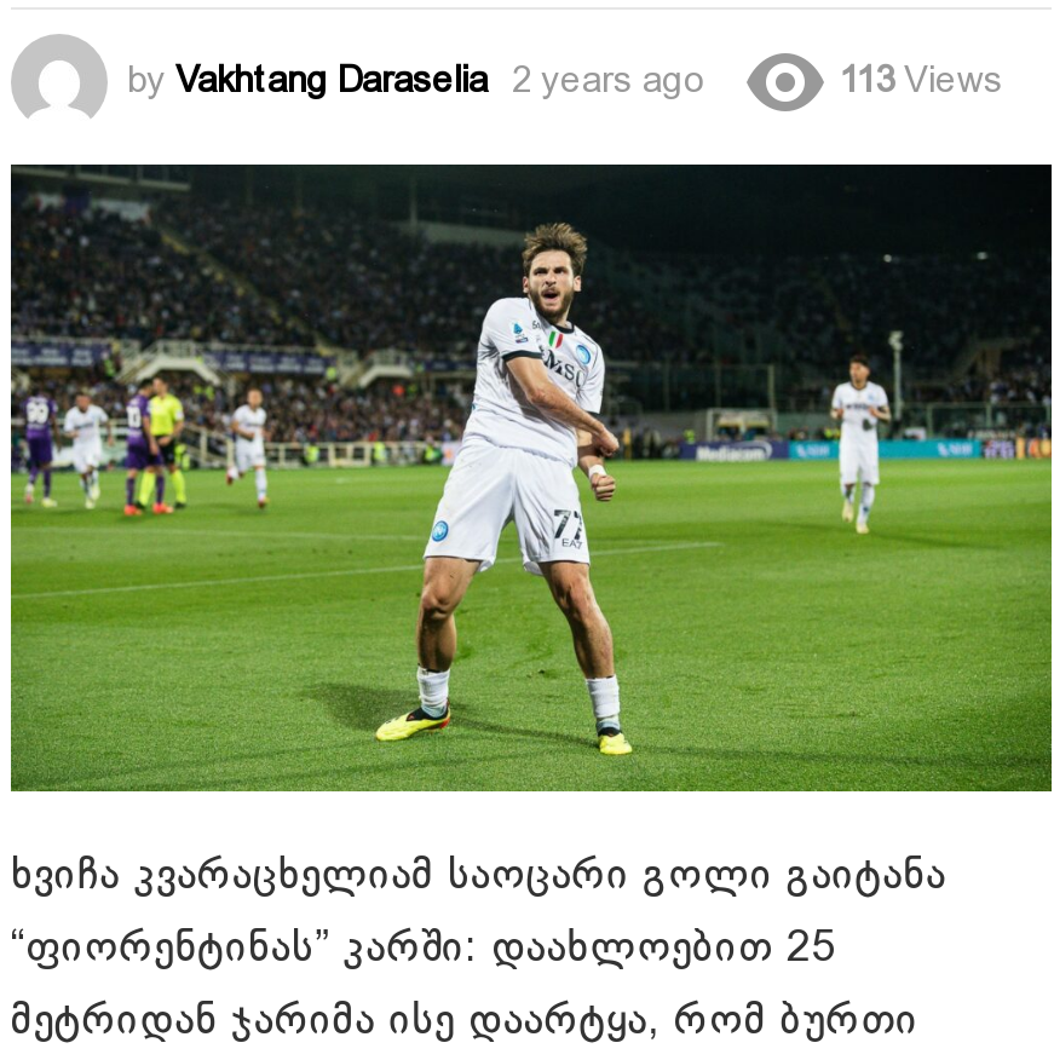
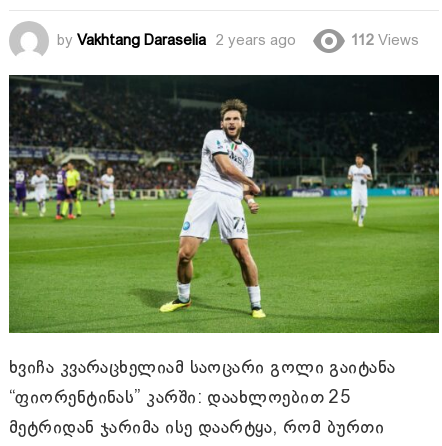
[839,66,1003,100] 113 Views -> [351,34,419,48] 112 Views

